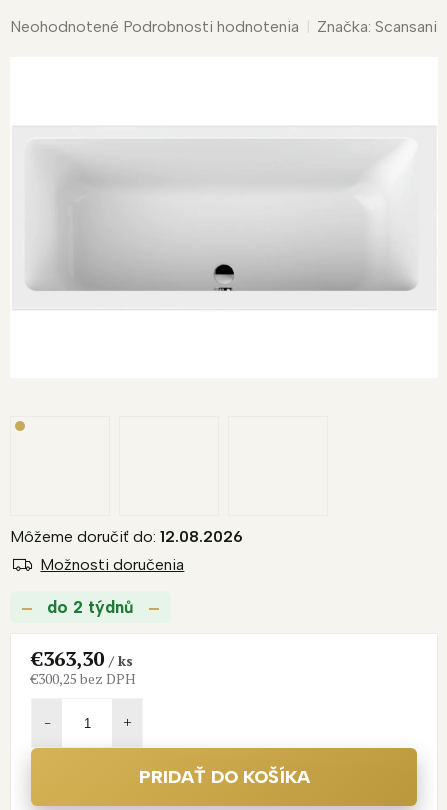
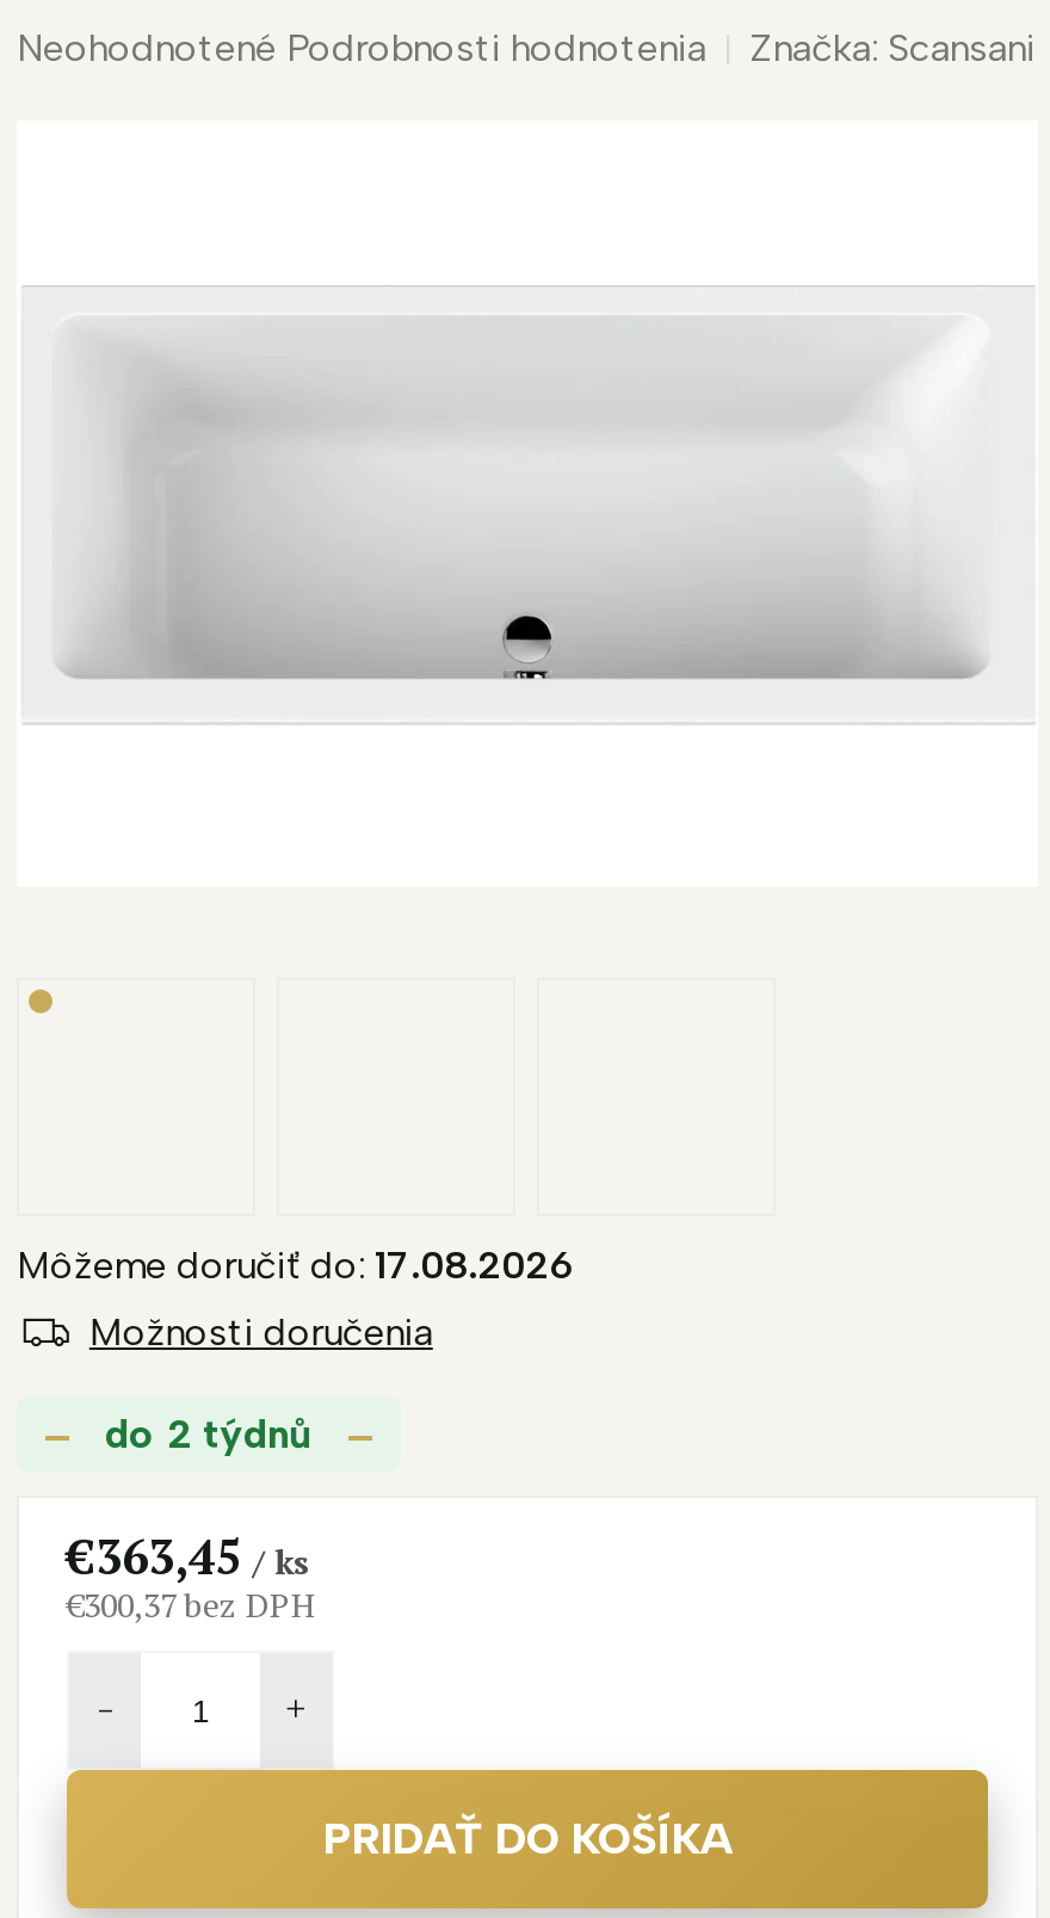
[10,527,243,546] Môžeme doručiť do: 12.08.2026 -> [17,1243,573,1289] Môžeme doručiť do: 17.08.2026
[31,645,133,672] €363,30 / ks -> [67,1525,310,1590] €363,45 / ks
[31,669,136,688] €300,25 bez DPH -> [67,1582,317,1628] €300,37 bez DPH

